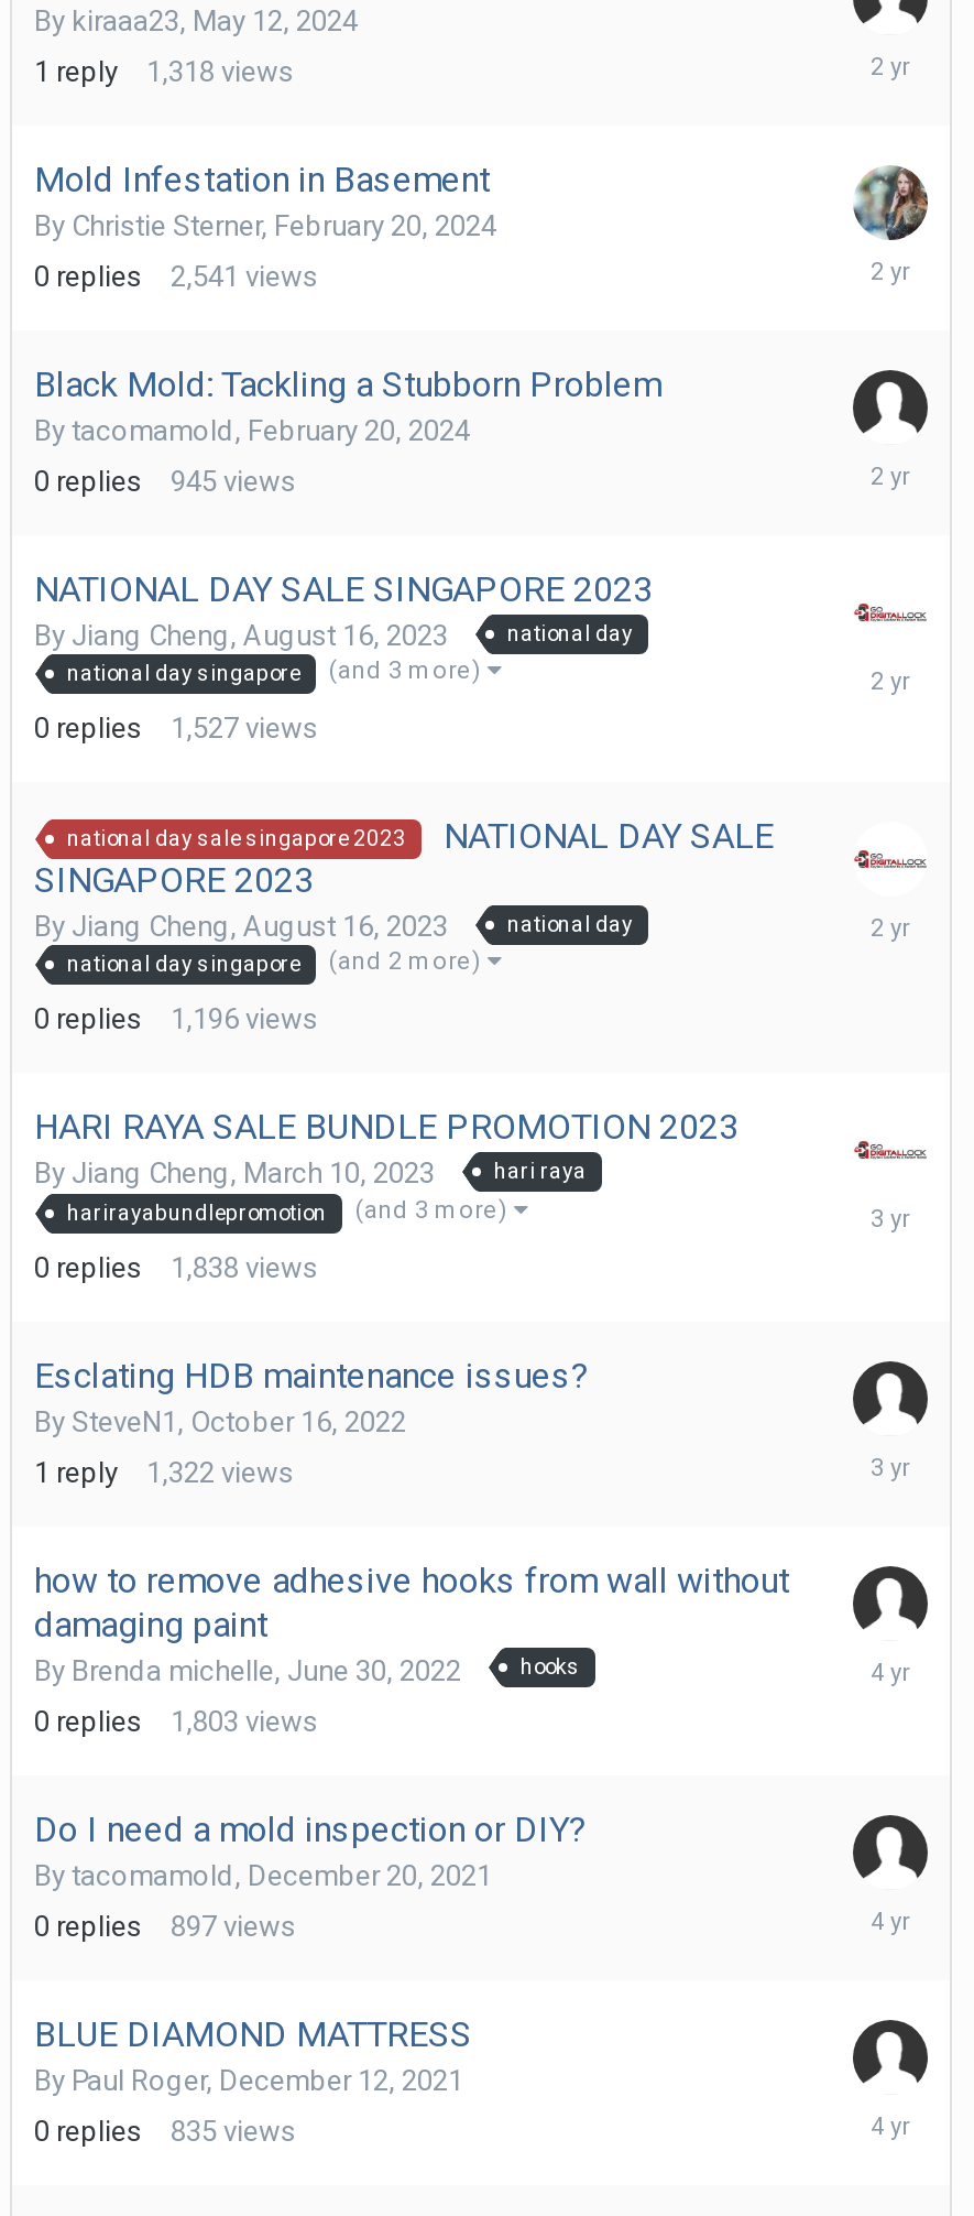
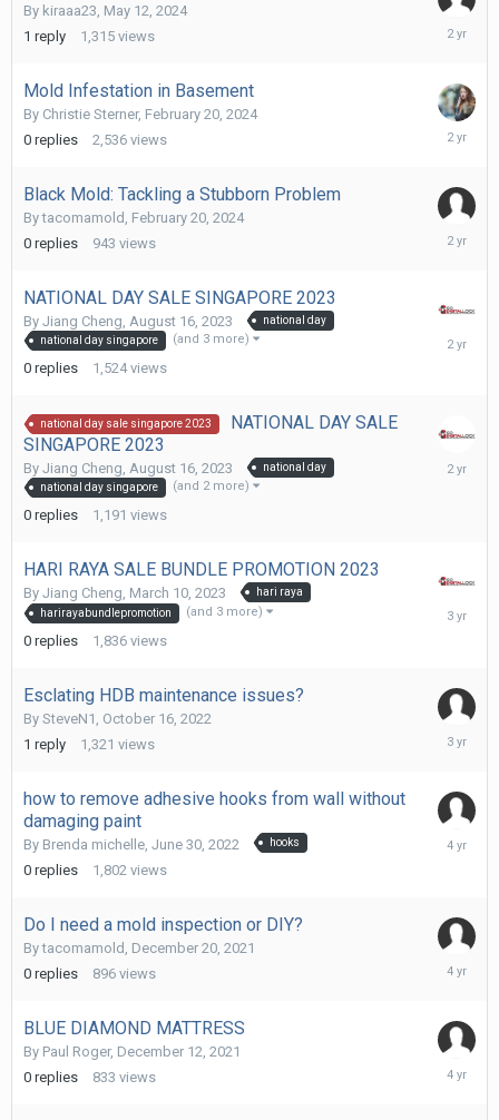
[34,56,294,89] 1 reply 1,318 views -> [23,28,155,45] 1 reply 1,315 views
[34,260,318,293] 0 replies 2,541 views -> [23,132,167,148] 0 replies 2,536 views
[34,465,296,498] 0 replies 945 views -> [23,235,156,252] 0 replies 943 views
[34,712,318,745] 0 replies 1,527 views -> [23,360,167,377] 0 replies 1,524 views
[34,1003,318,1036] 0 replies 1,196 views -> [23,507,167,524] 0 replies 1,191 views
[34,1250,318,1283] 0 replies 1,838 views -> [23,632,167,649] 0 replies 1,836 views
[34,1455,294,1488] 1 reply 1,322 views -> [23,735,155,752] 1 reply 1,321 views
[34,1705,318,1738] 0 replies 1,803 views -> [23,862,167,879] 0 replies 1,802 views
[34,1910,296,1943] 0 replies 897 views -> [23,965,156,982] 0 replies 896 views
[34,2115,296,2148] 0 replies 835 views -> [23,1069,156,1086] 0 replies 833 views

